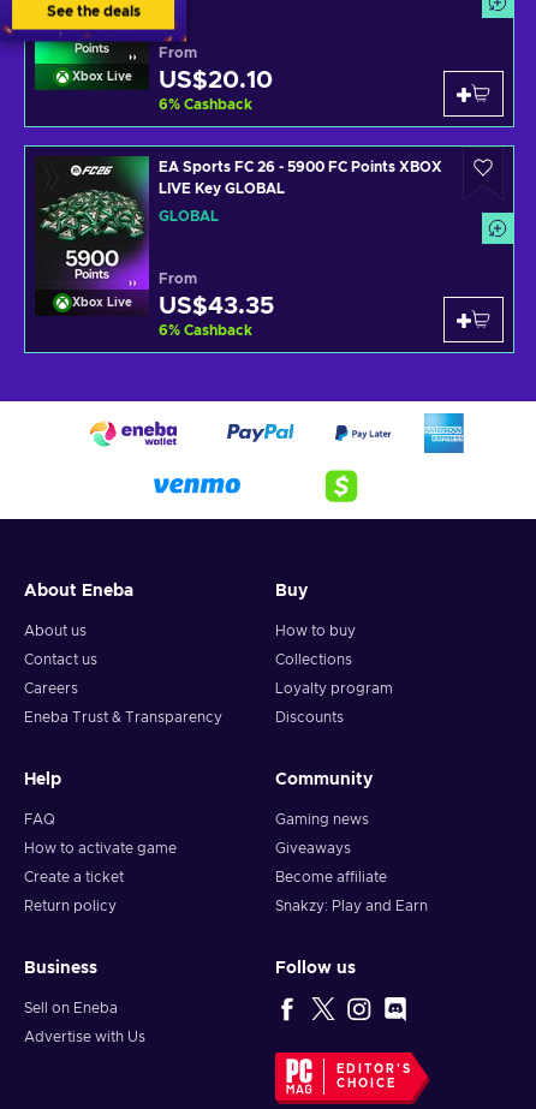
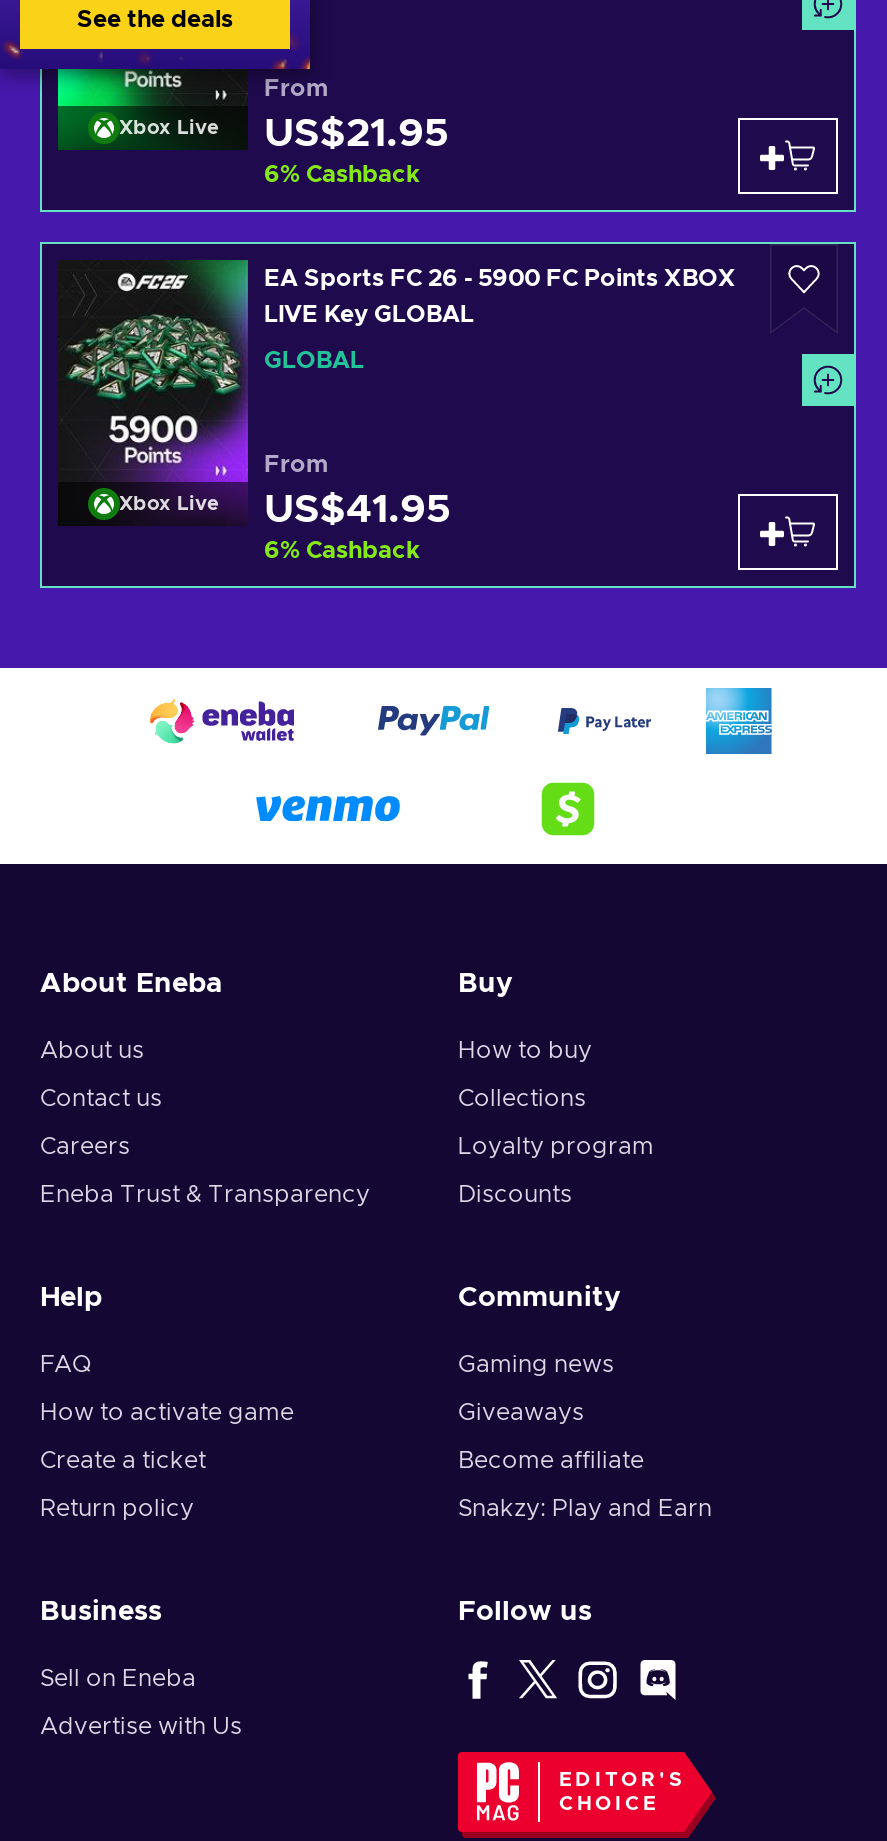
[159,68,273,93] US$20.10 -> [264,114,448,154] US$21.95
[159,294,274,318] US$43.35 -> [264,490,450,530] US$41.95

